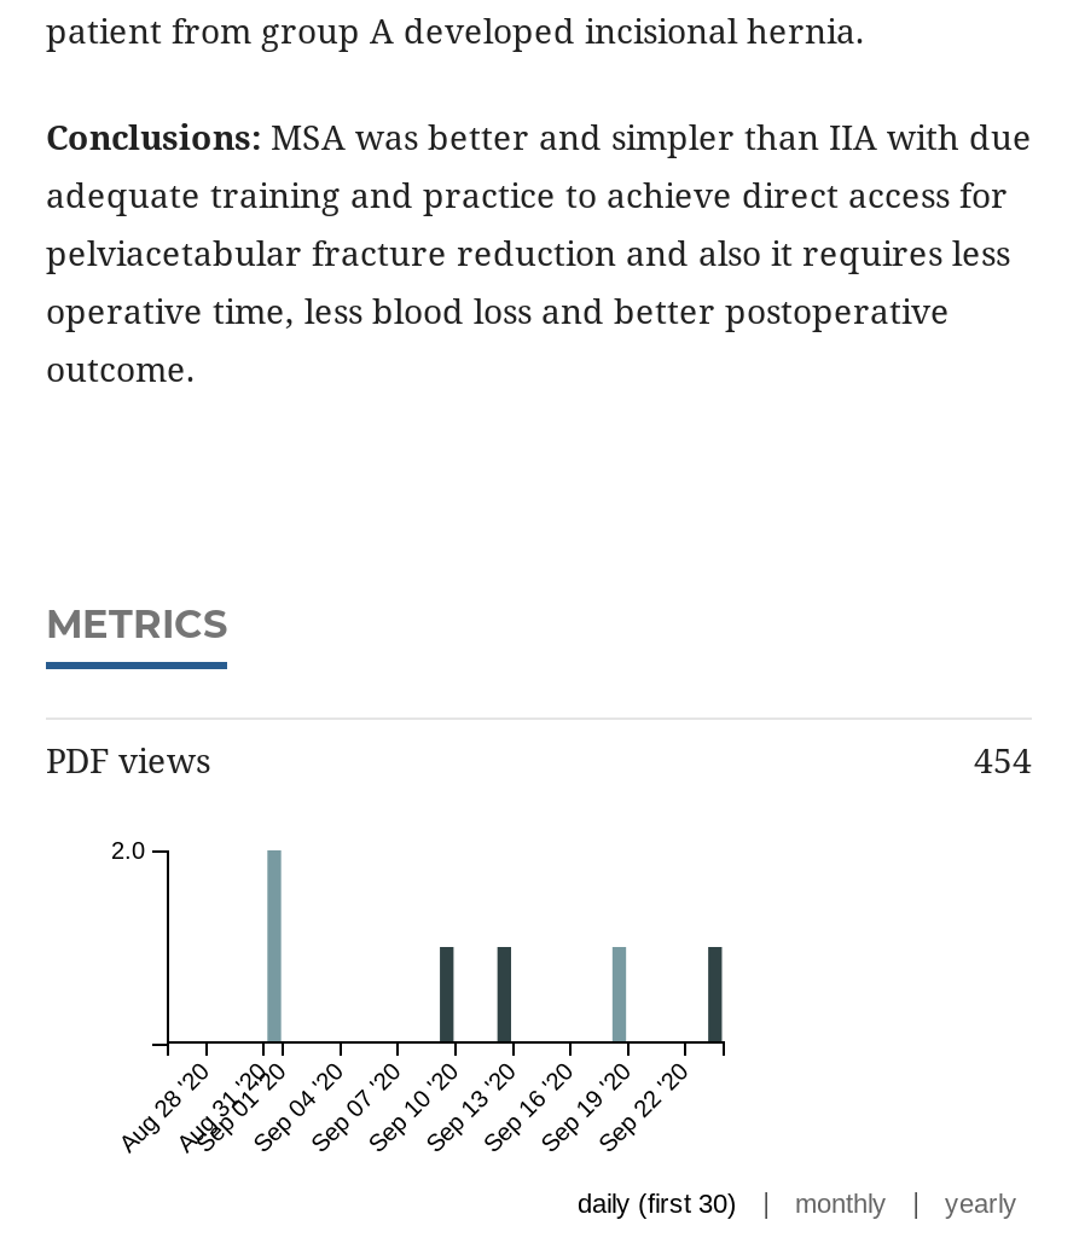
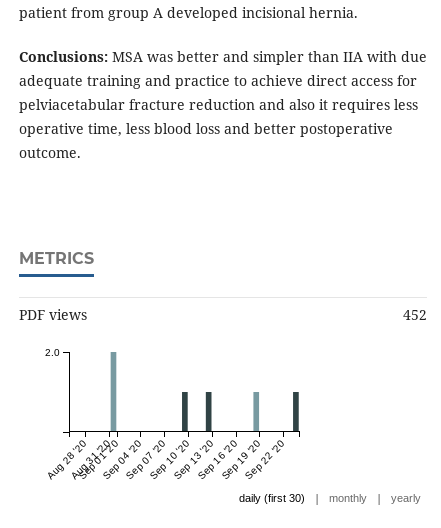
[974,737,1032,783] 454 -> [403,305,427,324] 452

